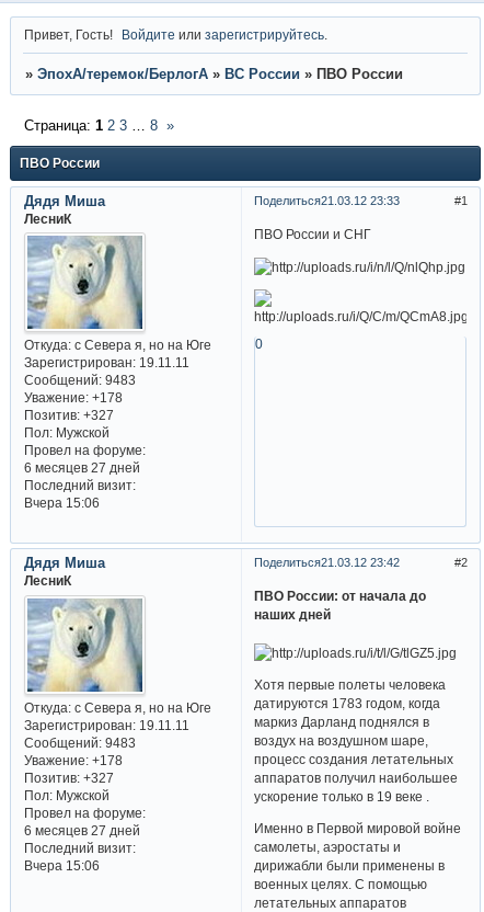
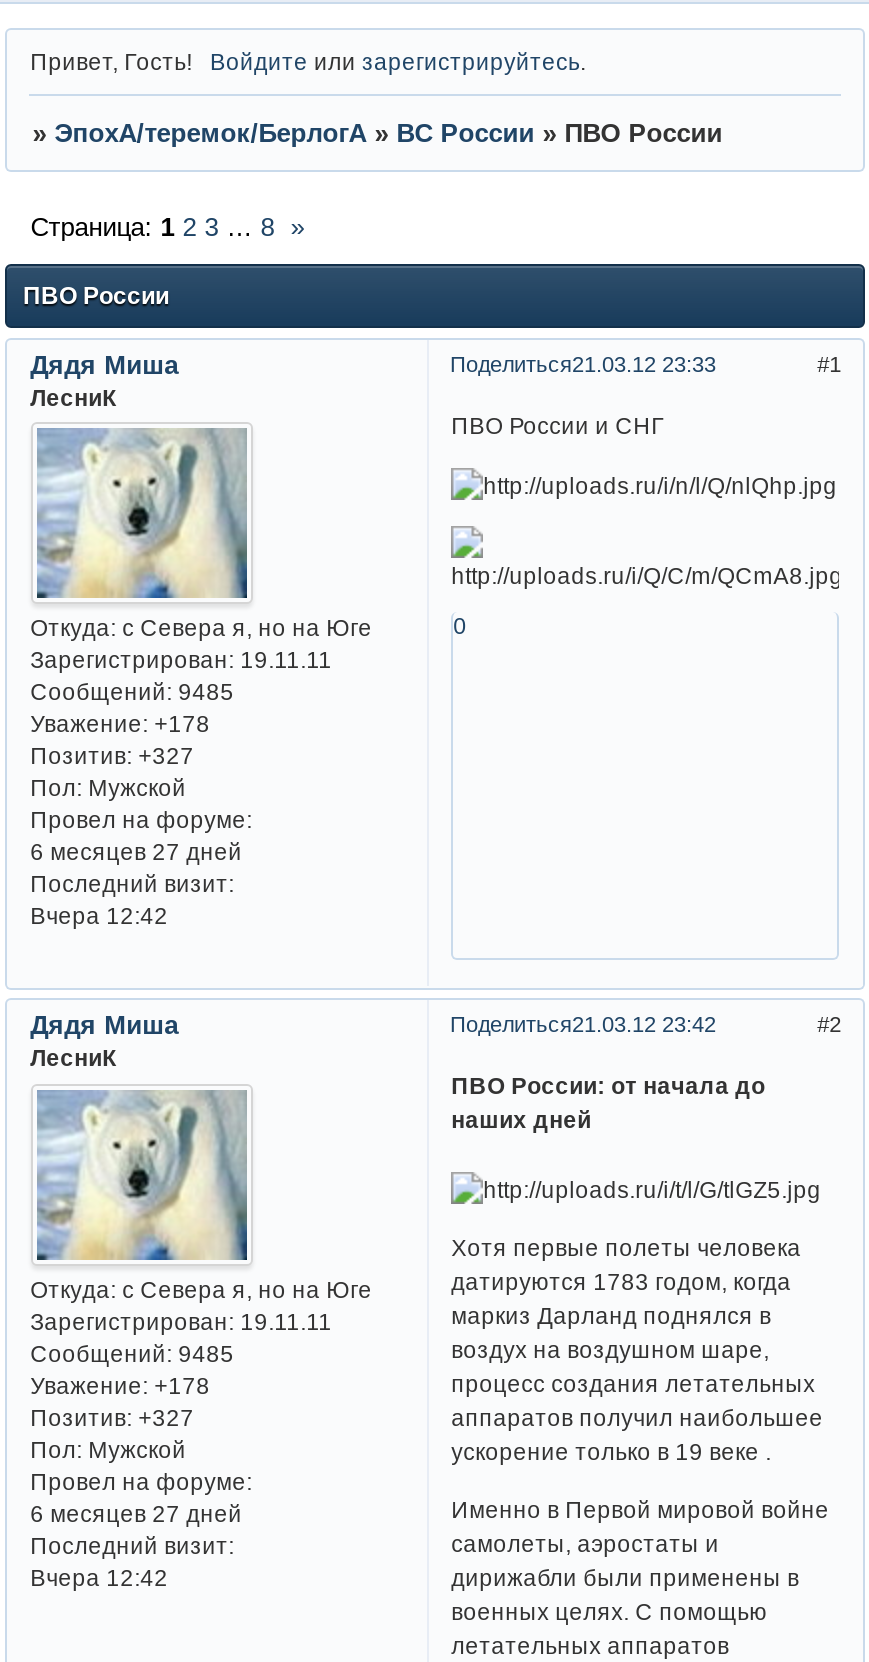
[24,373,135,387] Сообщений: 9483 -> [30,679,234,705] Сообщений: 9485
[24,496,99,510] Вчера 15:06 -> [30,903,168,929] Вчера 12:42
[24,735,135,749] Сообщений: 9483 -> [30,1339,234,1365] Сообщений: 9485
[24,858,99,872] Вчера 15:06 -> [30,1563,168,1589] Вчера 12:42

